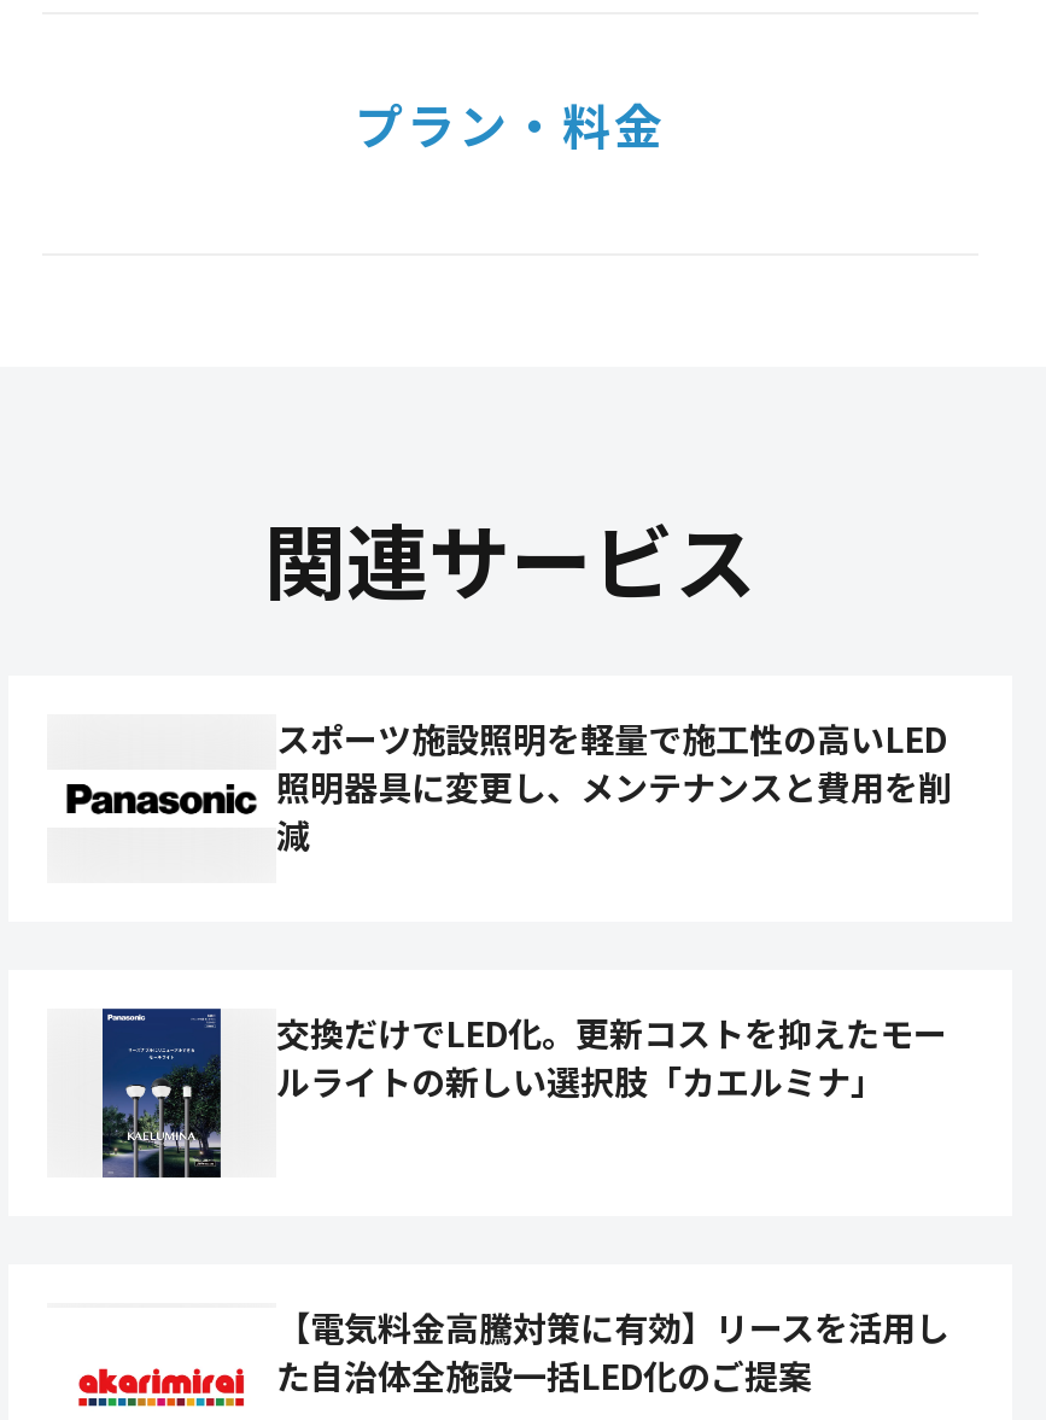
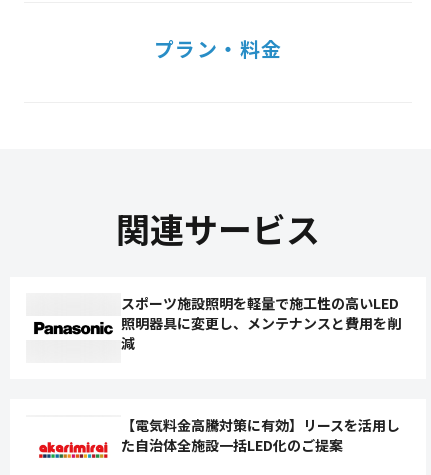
[81,1006,947,1180] [image] | 交換だけでLED化。更新コストを抑えたモー | ルライトの新しい選択肢「カエルミナ」 -> none

